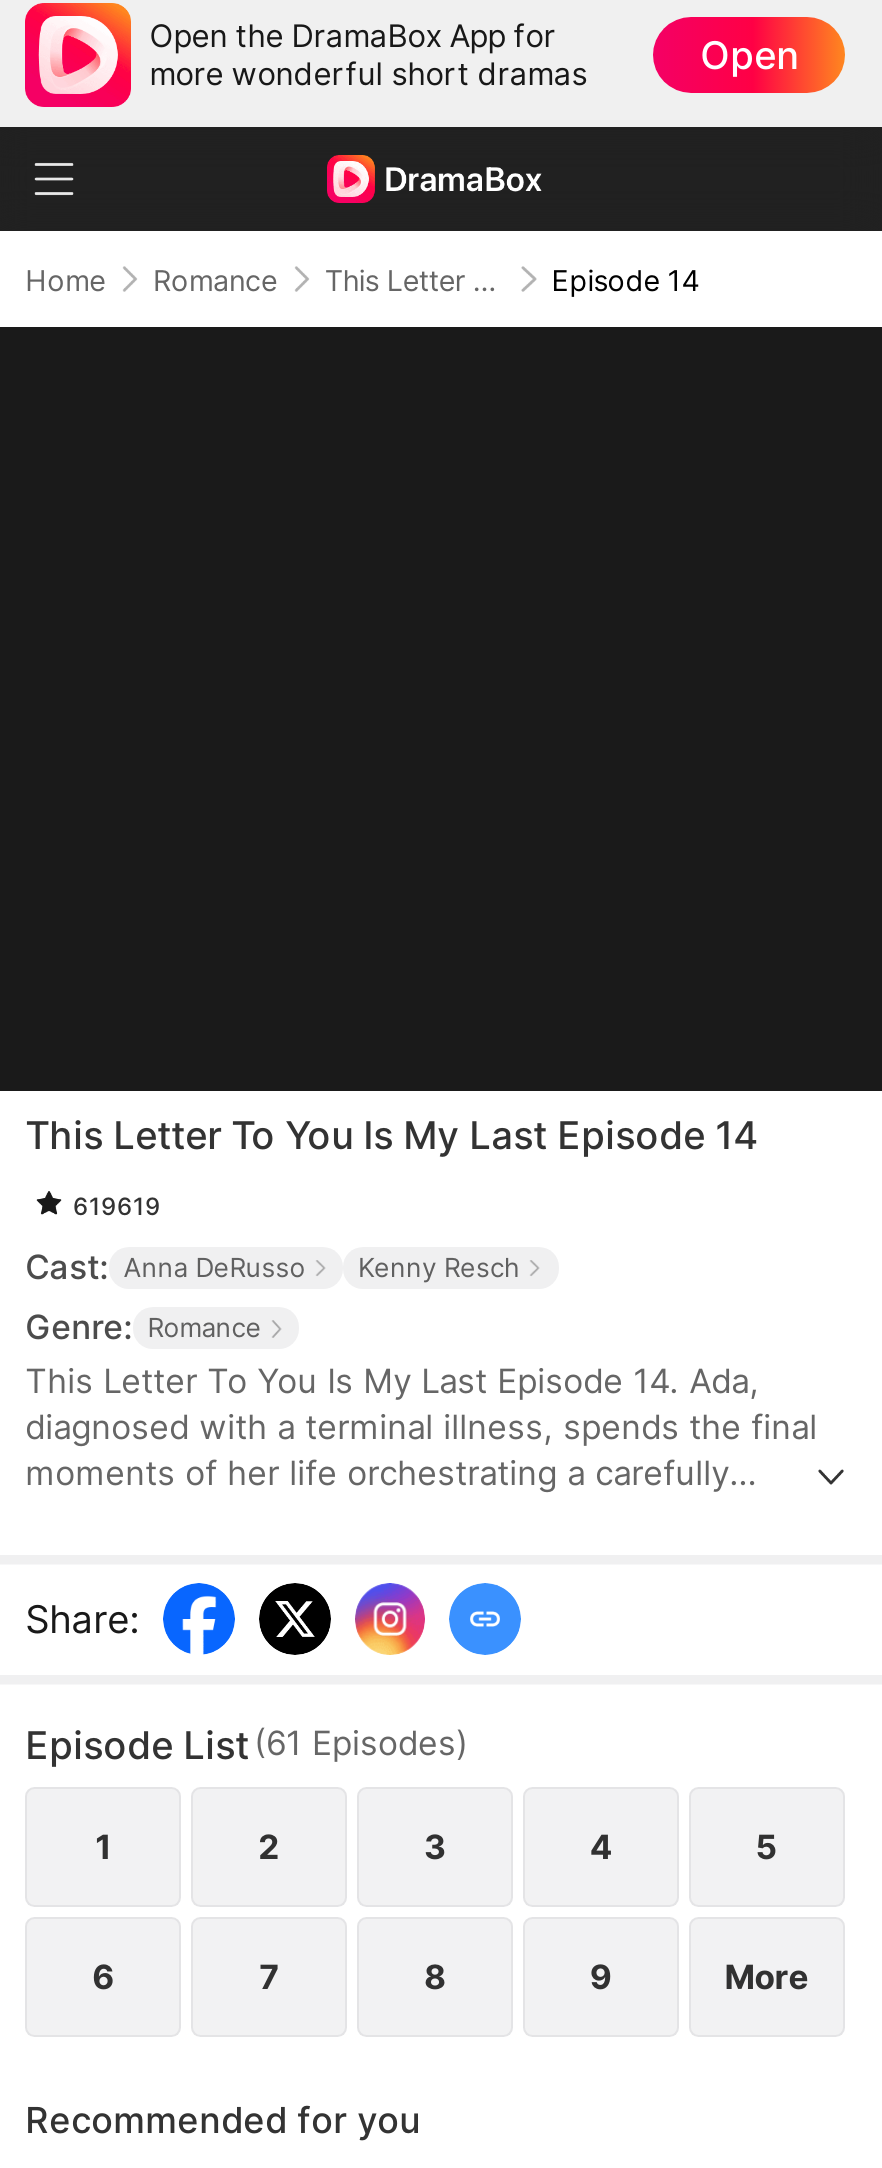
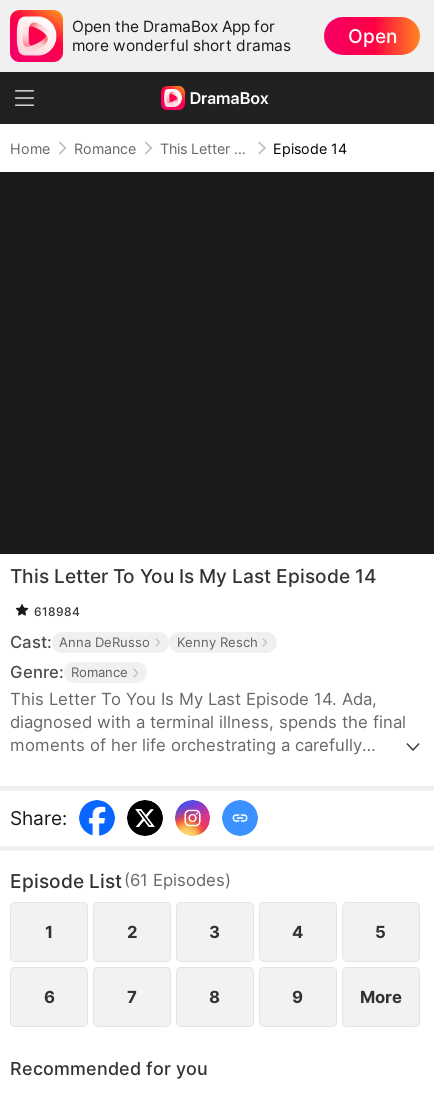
[73,1190,161,1220] 619619 -> [34,604,80,619] 618984

